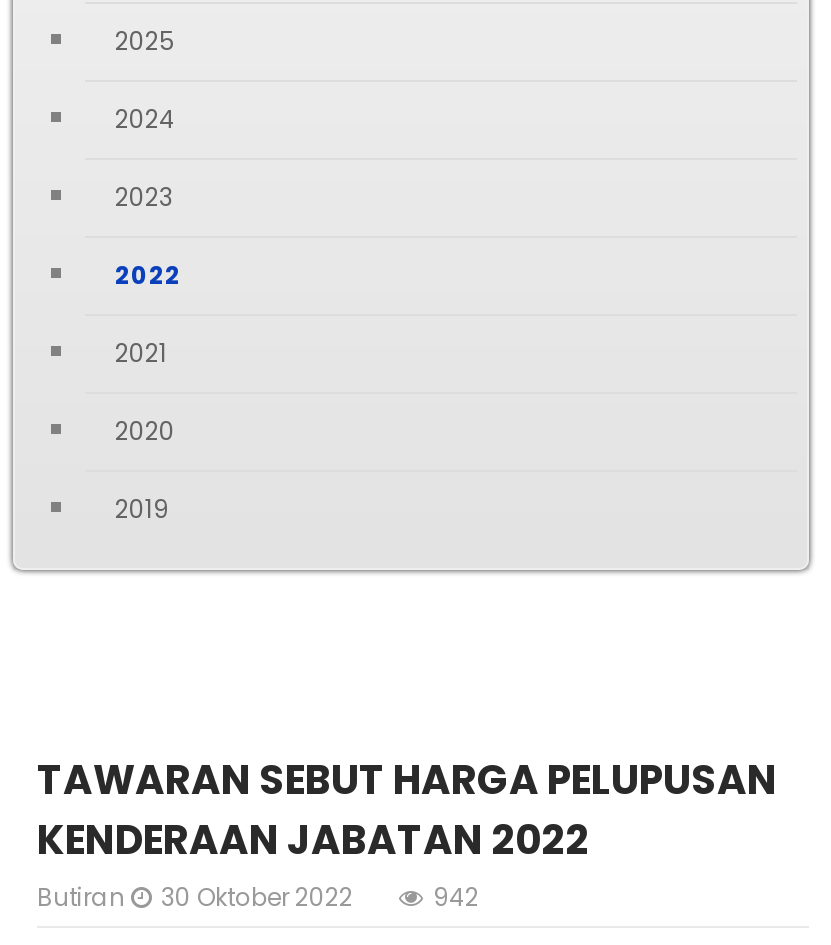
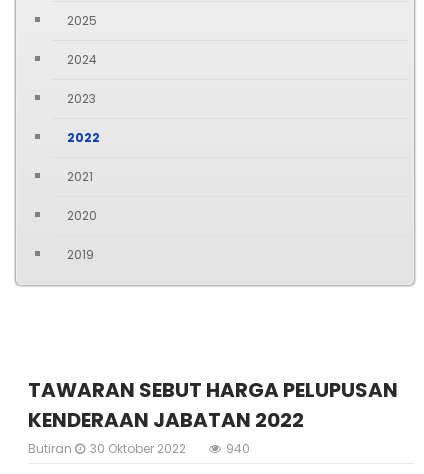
[433,880,479,914] 942 -> [226,440,250,457] 940

